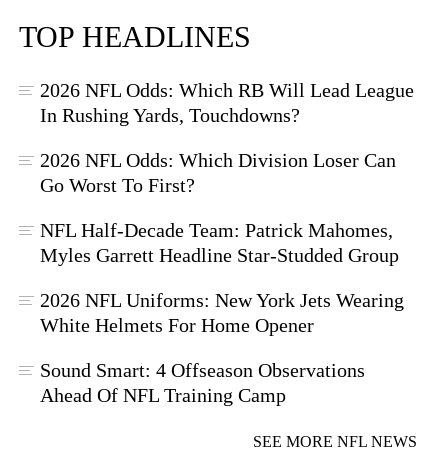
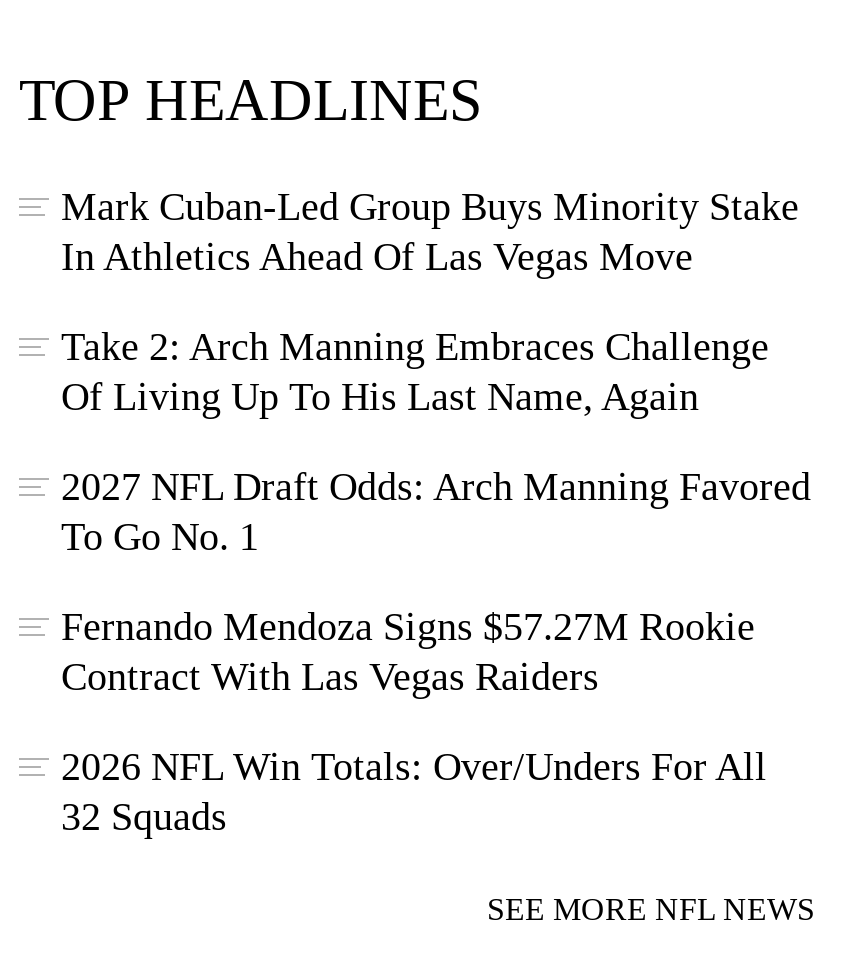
[40,79,414,126] 2026 NFL Odds: Which RB Will Lead League | In Rushing Yards, Touchdowns? -> [61,184,799,278] Mark Cuban-Led Group Buys Minority Stake | In Athletics Ahead Of Las Vegas Move
[40,149,396,196] 2026 NFL Odds: Which Division Loser Can | Go Worst To First? -> [61,324,769,418] Take 2: Arch Manning Embraces Challenge | Of Living Up To His Last Name, Again
[40,219,399,266] NFL Half-Decade Team: Patrick Mahomes, | Myles Garrett Headline Star-Studded Group -> [61,464,811,558] 2027 NFL Draft Odds: Arch Manning Favored | To Go No. 1
[40,289,404,336] 2026 NFL Uniforms: New York Jets Wearing | White Helmets For Home Opener -> [61,604,755,698] Fernando Mendoza Signs $57.27M Rookie | Contract With Las Vegas Raiders
[40,359,365,406] Sound Smart: 4 Offseason Observations | Ahead Of NFL Training Camp -> [61,744,767,838] 2026 NFL Win Totals: Over/Unders For All | 32 Squads

